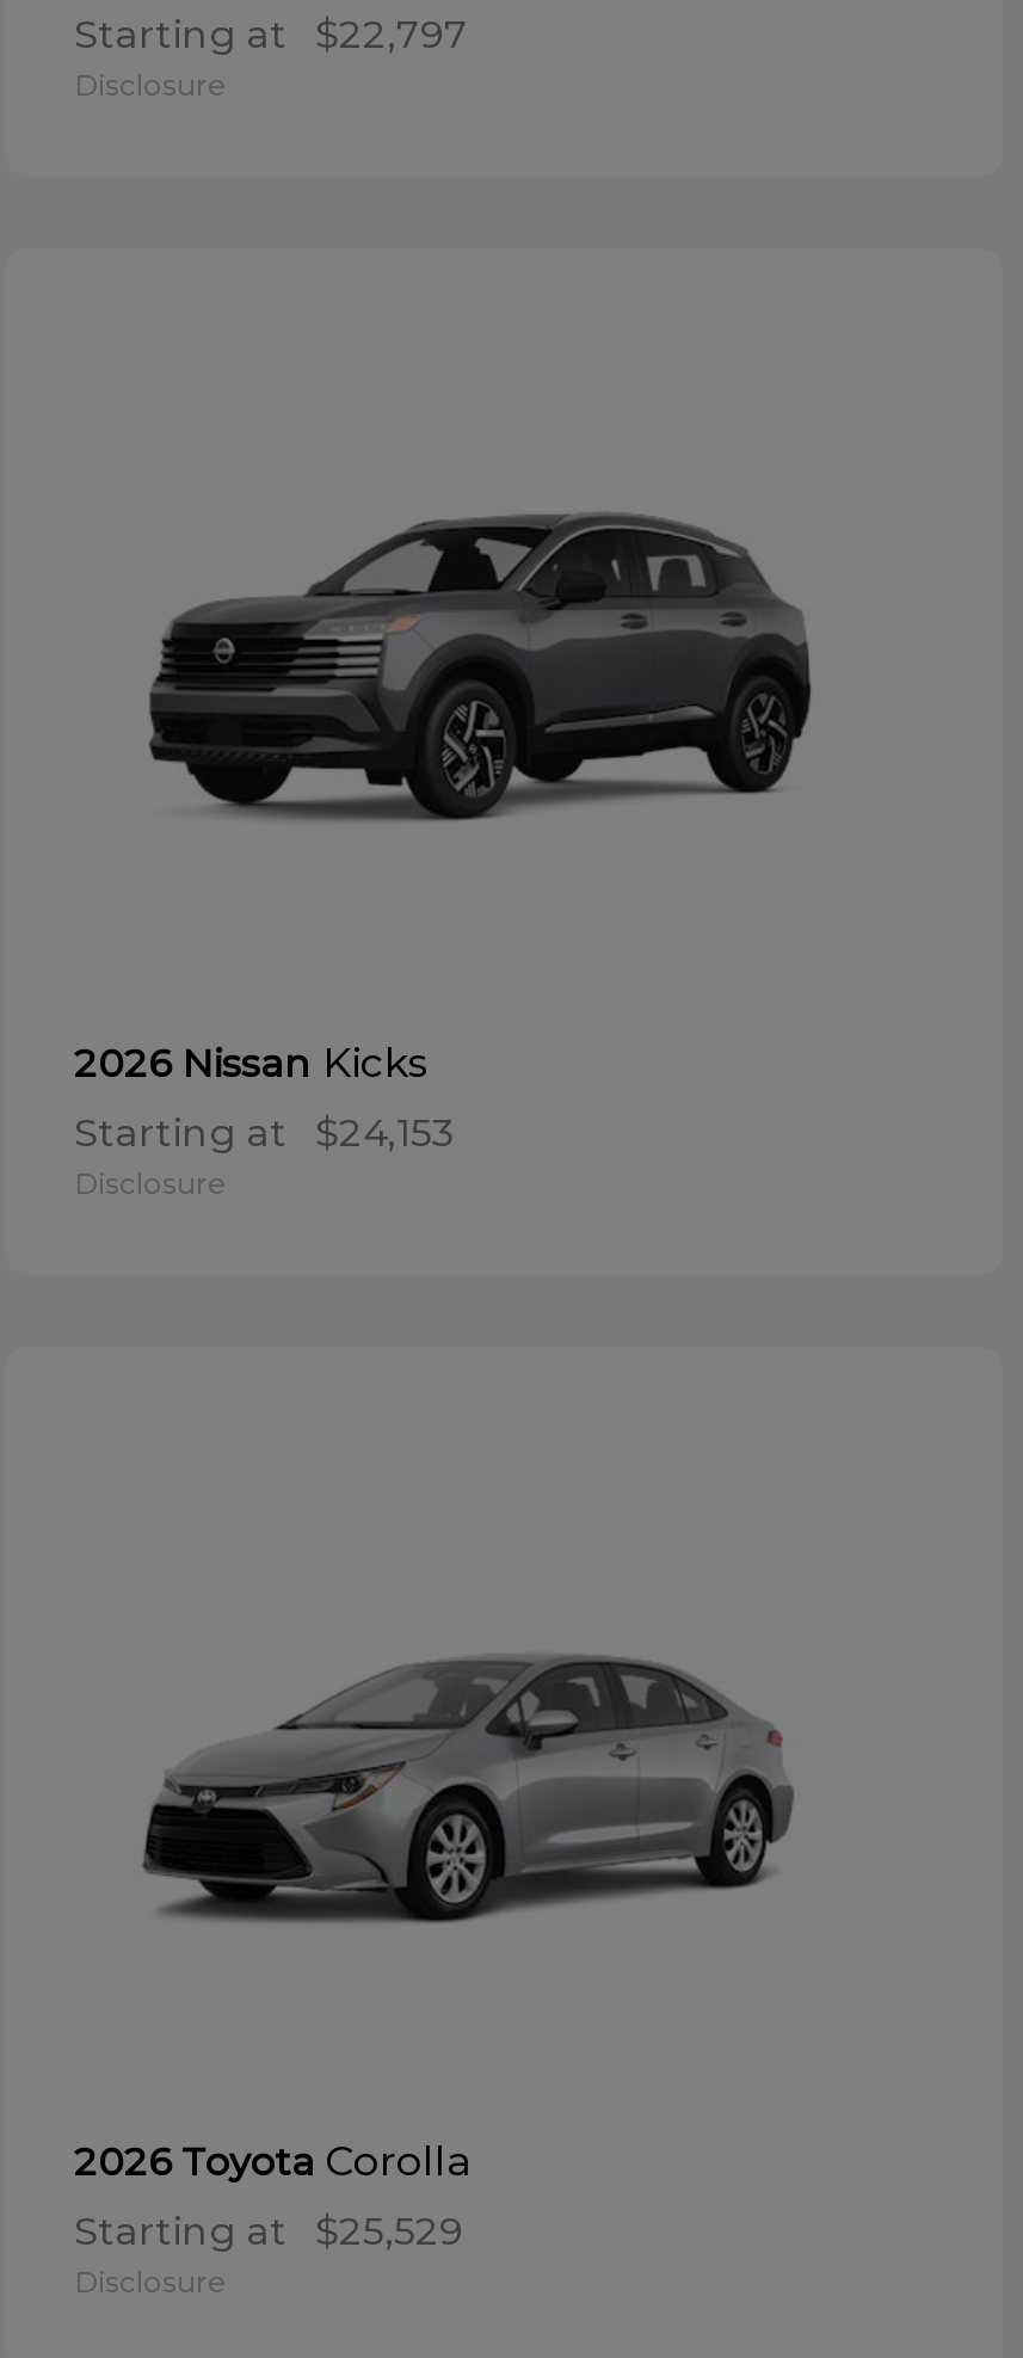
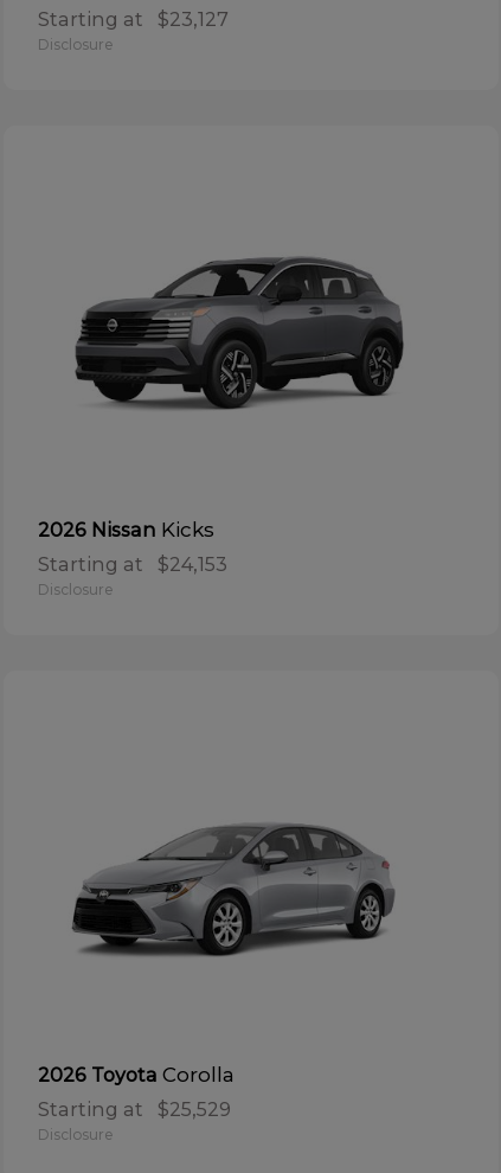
[74,12,468,57] Starting at $22,797 -> [38,8,229,31] Starting at $23,127

